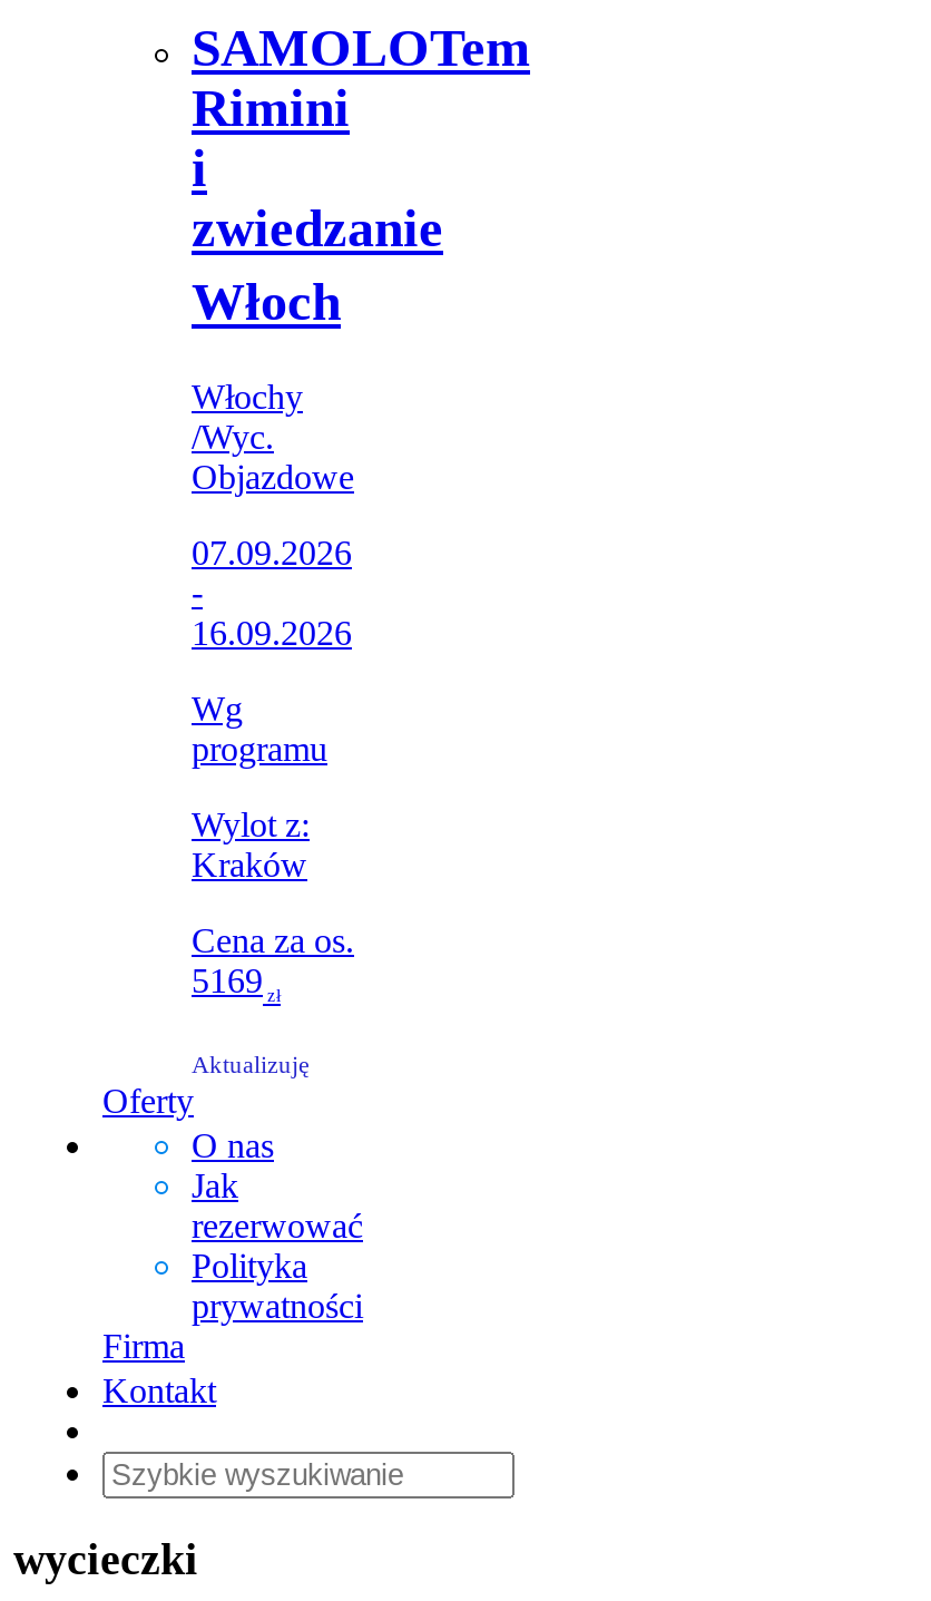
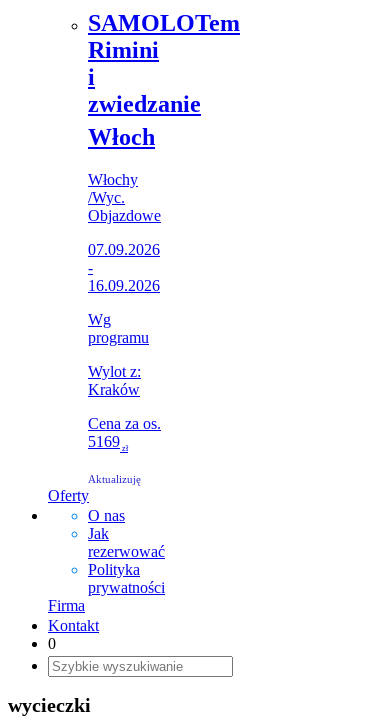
none -> [48,635,56,652] 0

